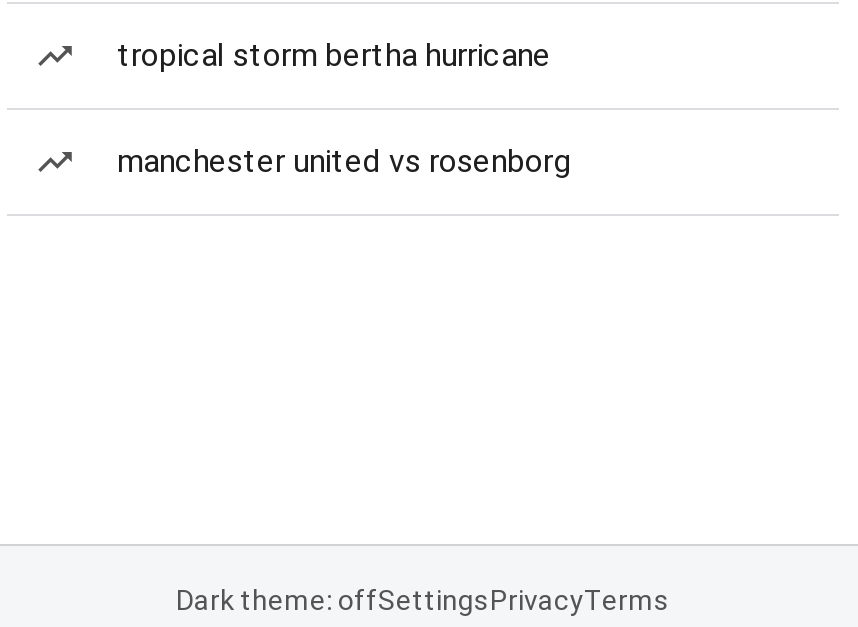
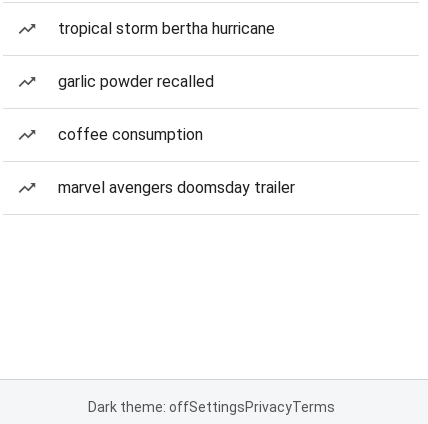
[117,142,571,180] manchester united vs rosenborg -> [58,72,295,197] garlic powder recalled | coffee consumption | marvel avengers doomsday trailer

